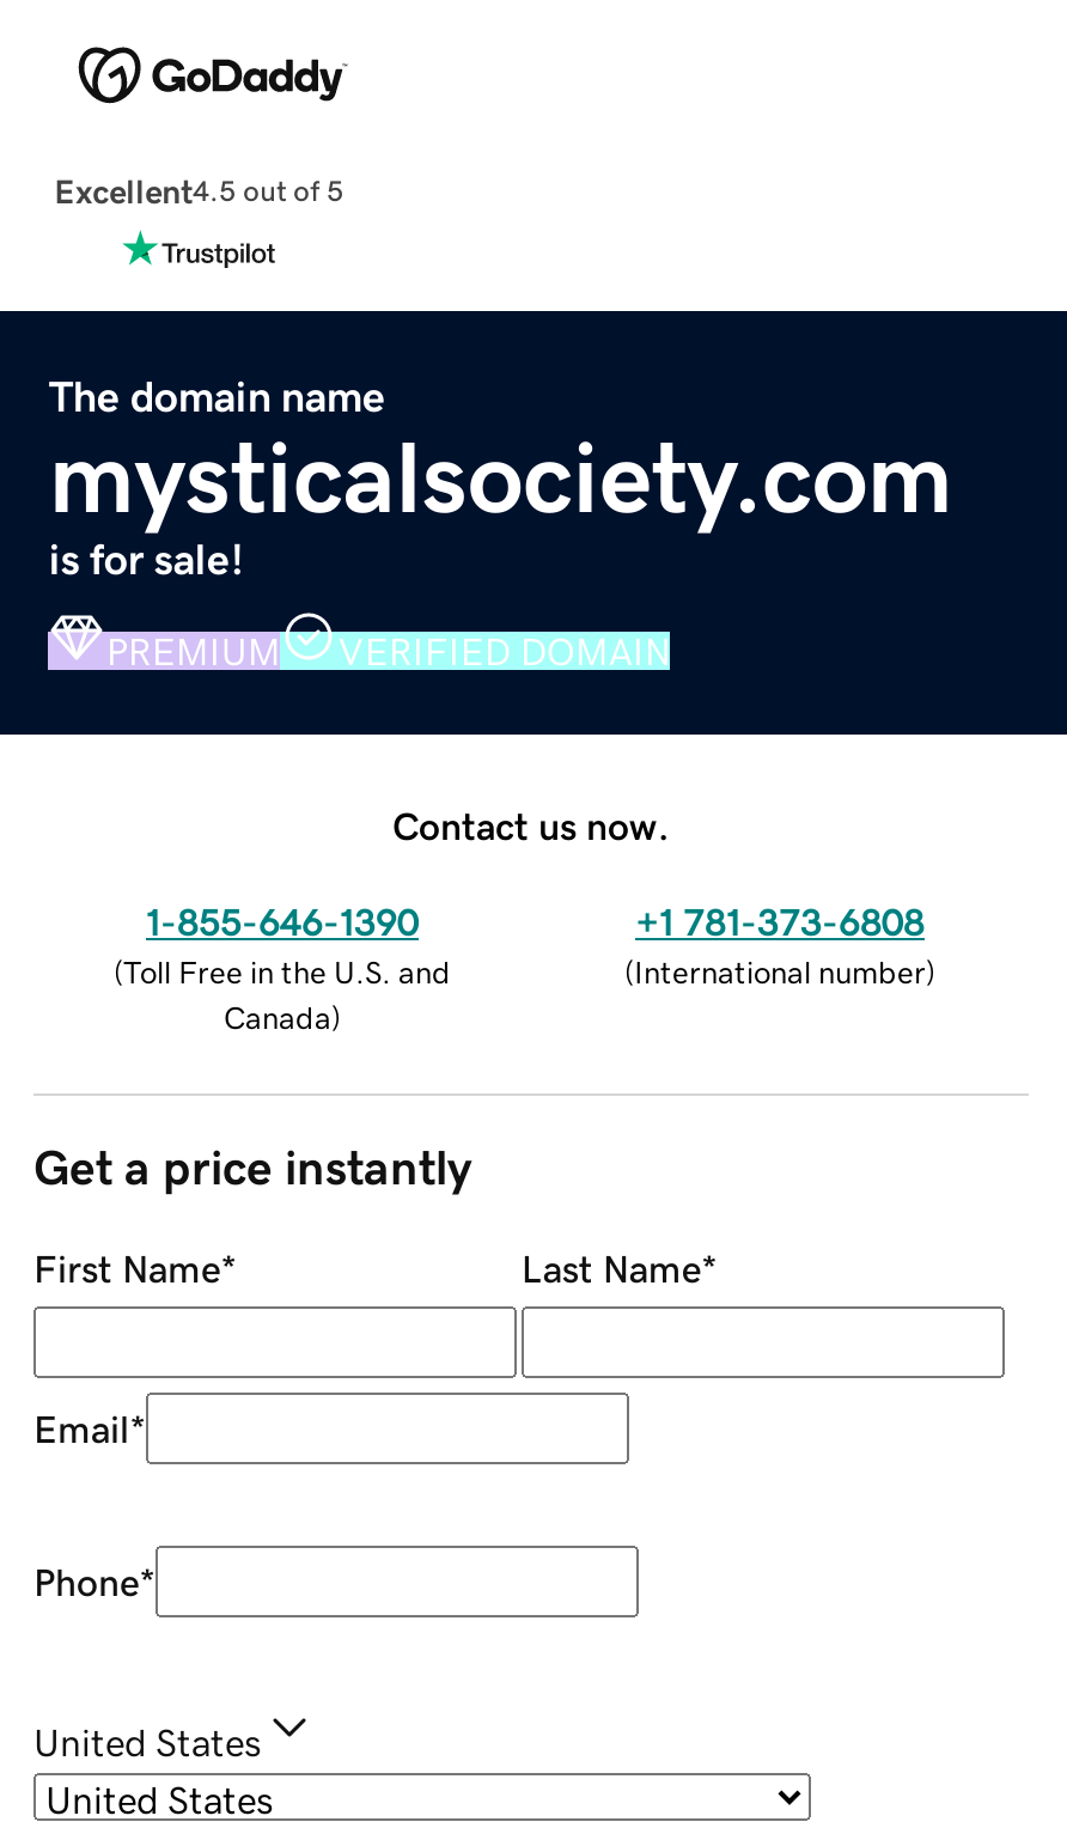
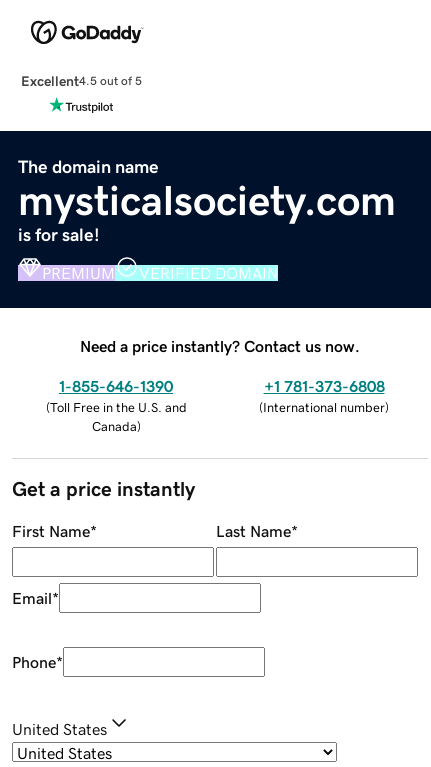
[392,805,670,844] Contact us now. -> [80,338,360,354] Need a price instantly? Contact us now.

